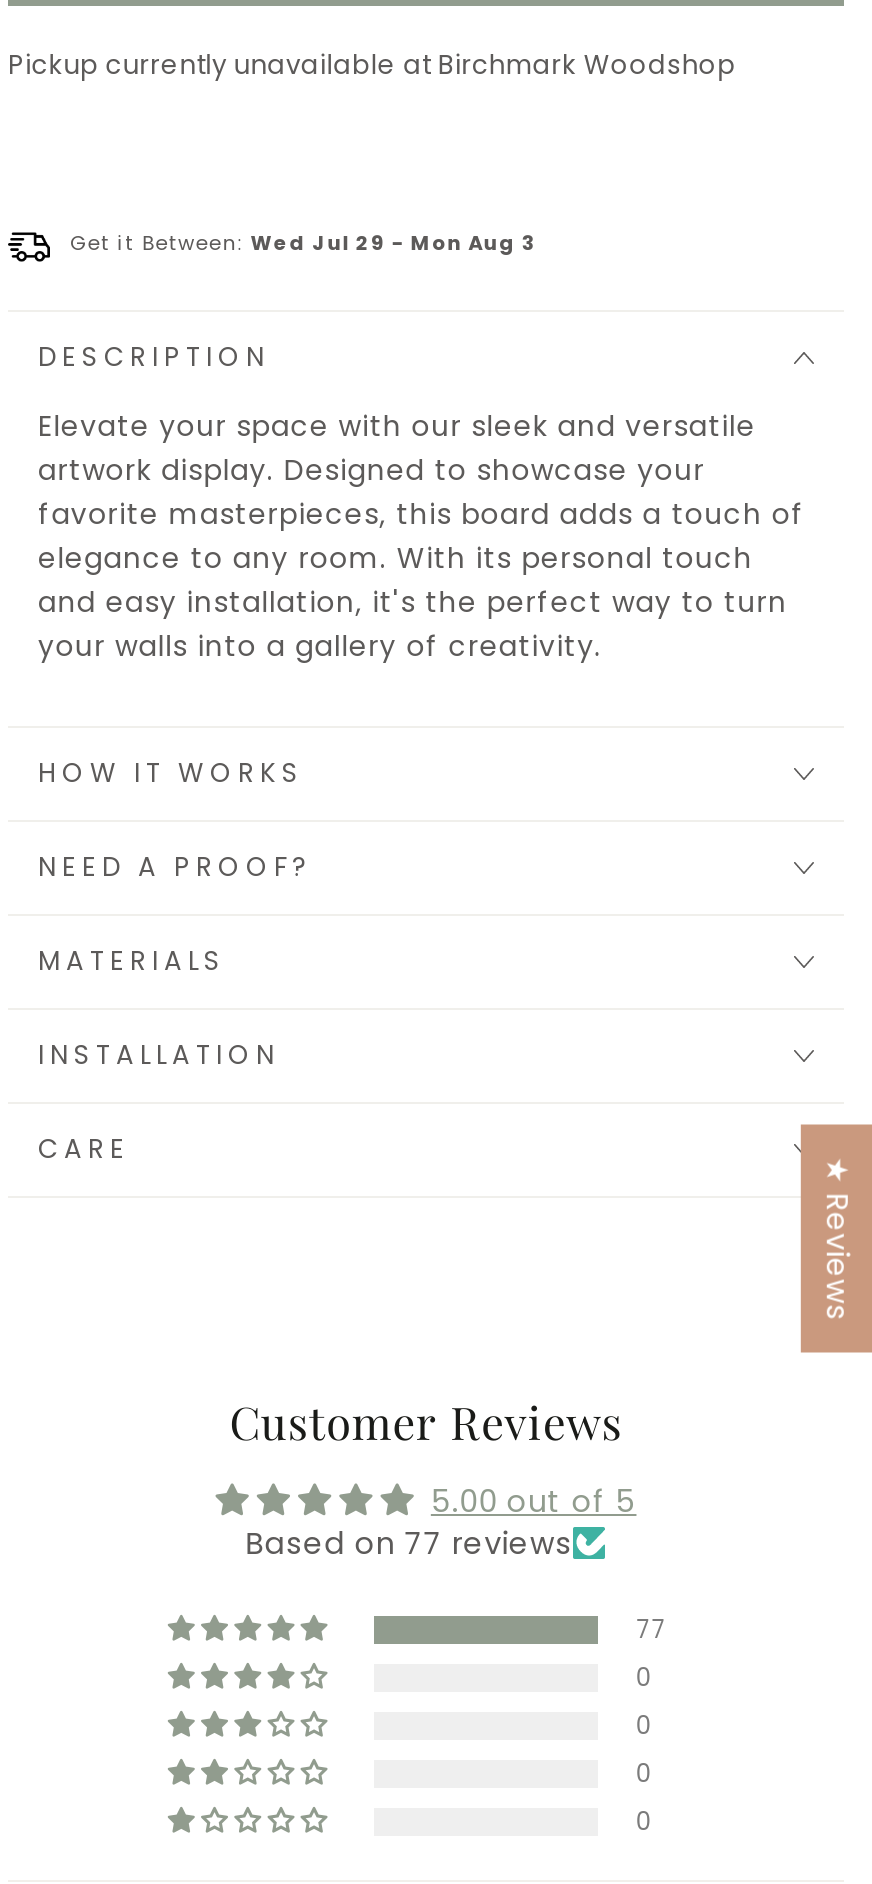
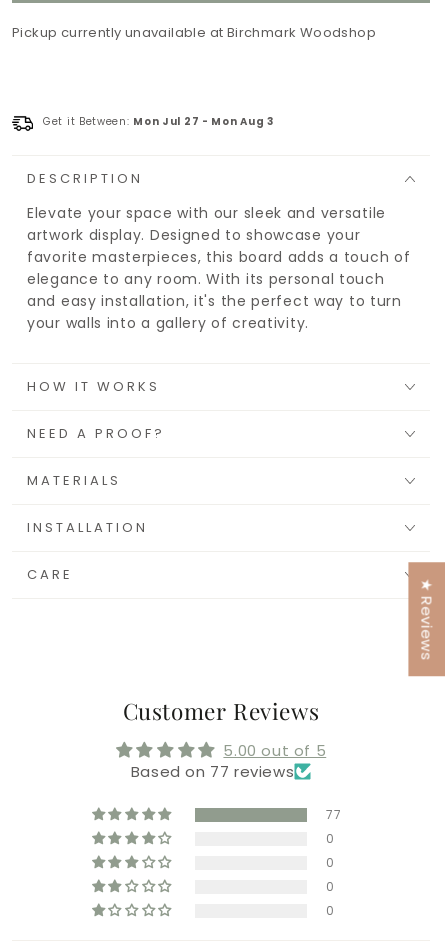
[70,228,535,258] Get it Between: Wed Jul 29 - Mon Aug 3 -> [43,114,274,129] Get it Between: Mon Jul 27 - Mon Aug 3

